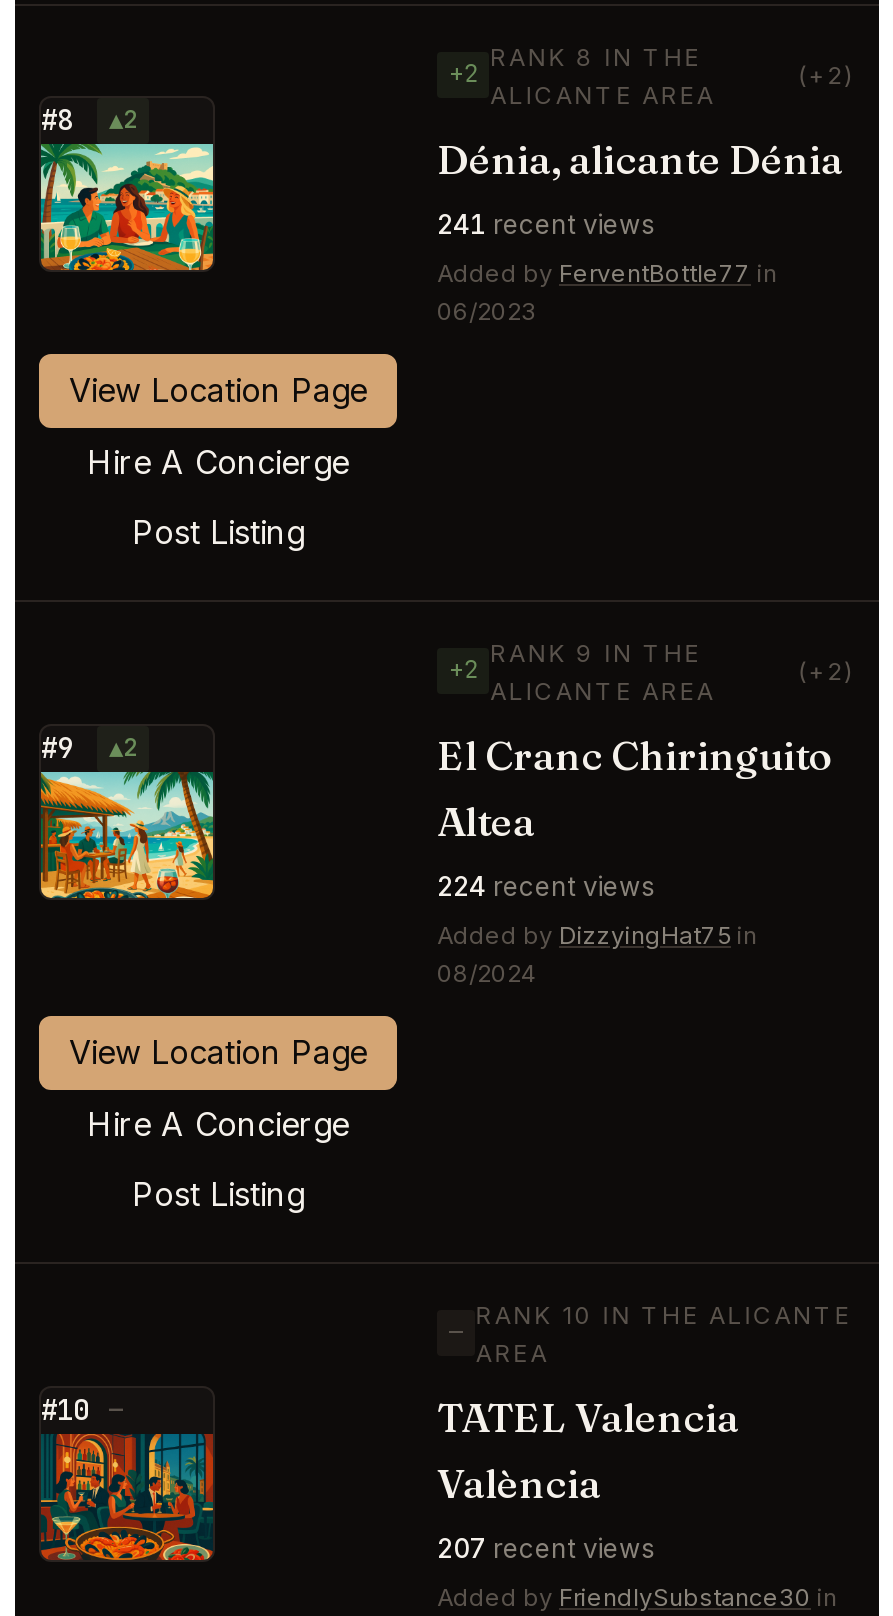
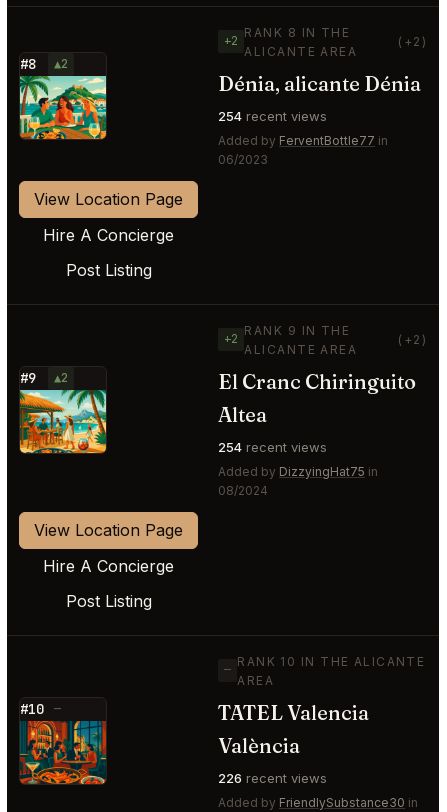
[437,207,655,239] 241 recent views -> [218,107,327,123] 254 recent views
[437,869,655,901] 224 recent views -> [218,438,327,454] 254 recent views
[437,1531,655,1563] 207 recent views -> [218,769,327,785] 226 recent views

